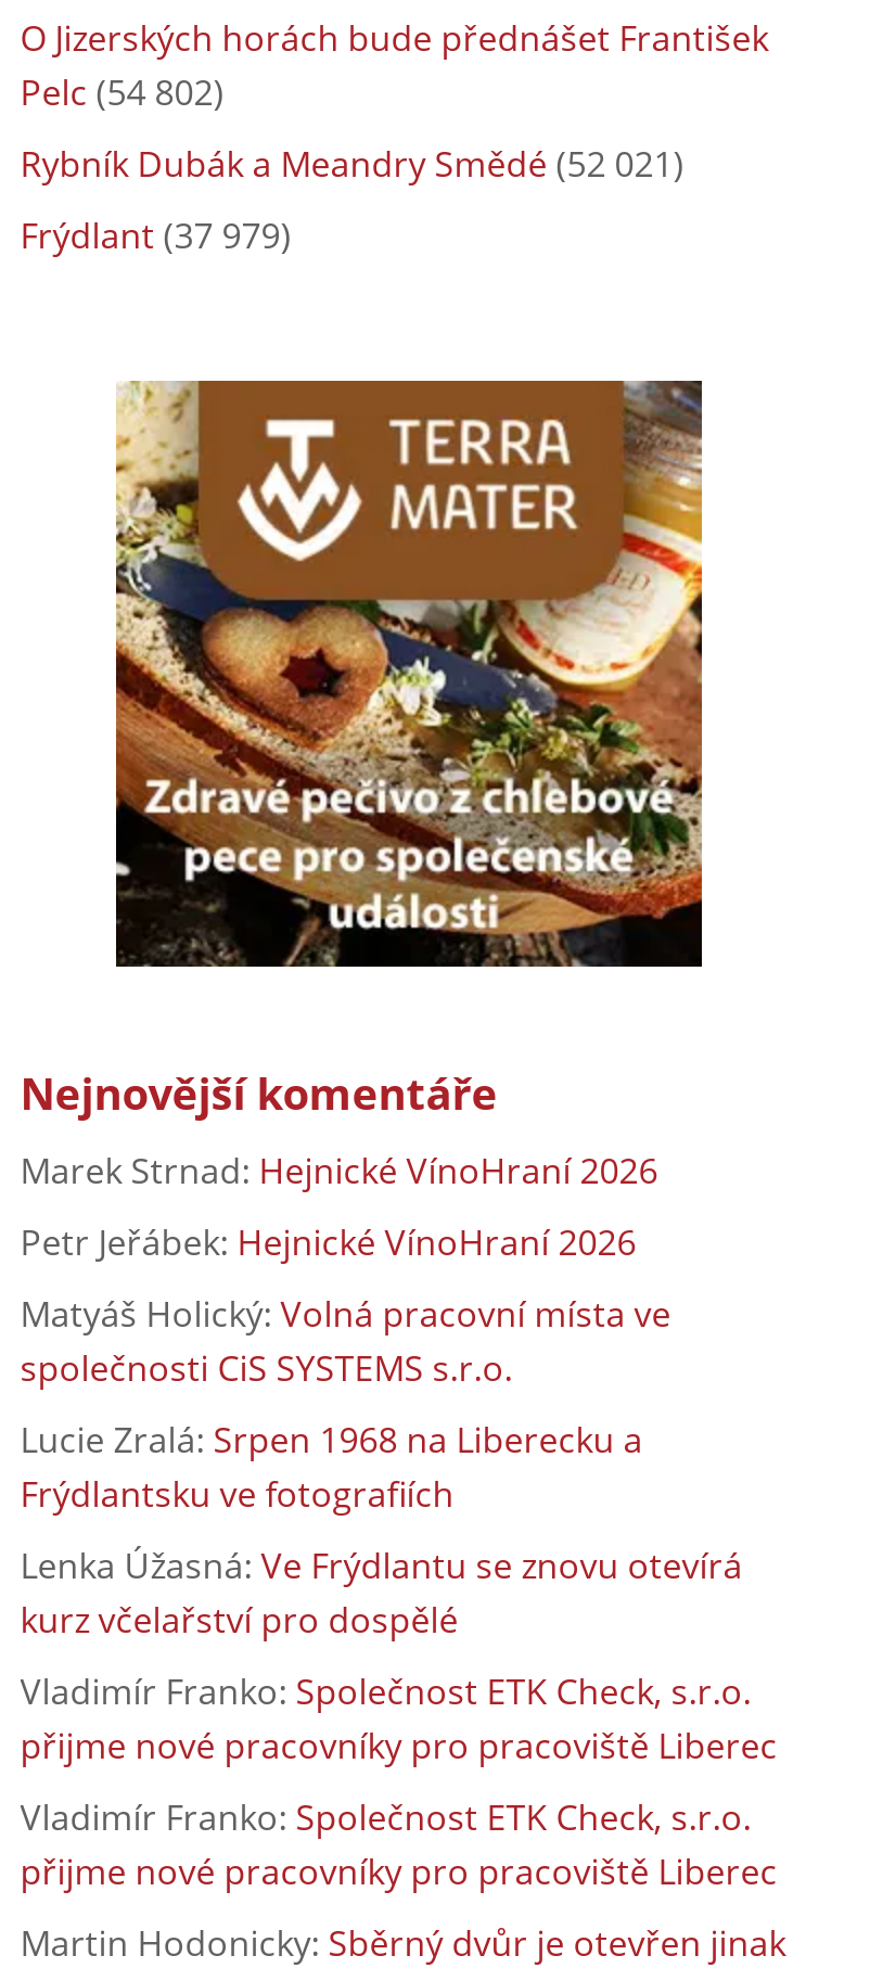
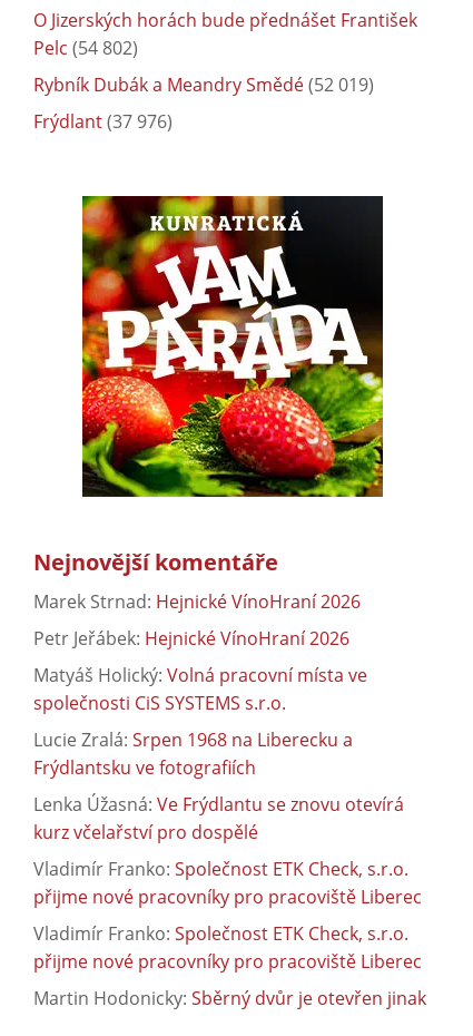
[20,139,684,187] Rybník Dubák a Meandry Smědé (52 021) -> [33,72,374,96] Rybník Dubák a Meandry Smědé (52 019)
[20,210,291,258] Frýdlant (37 979) -> [33,109,172,133] Frýdlant (37 976)
[114,379,704,969] [image] -> [81,195,384,498] [image]

